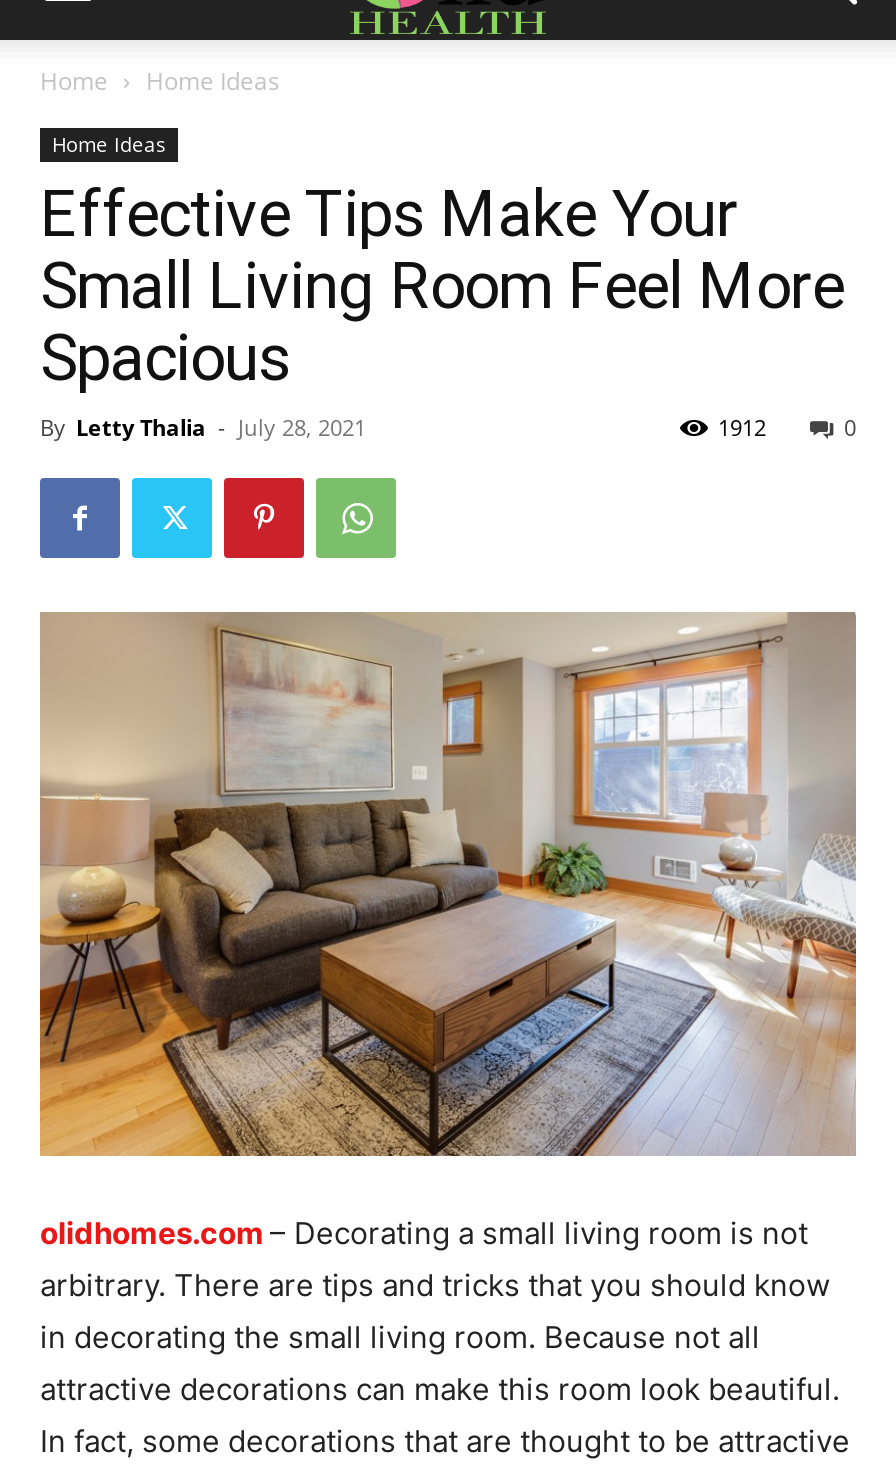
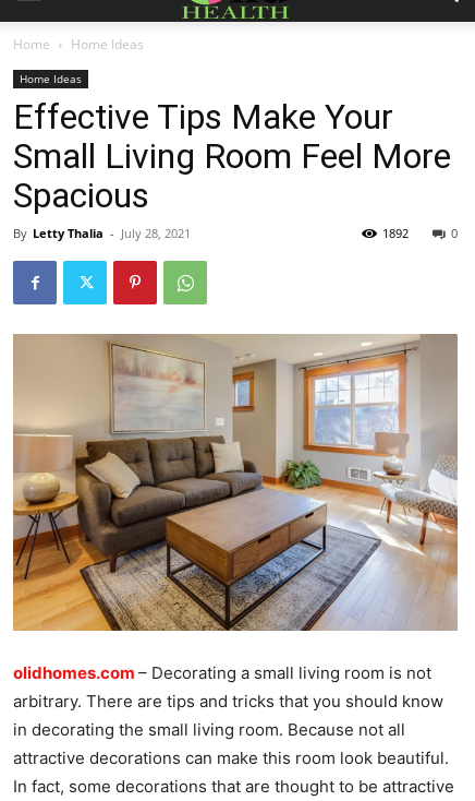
[718,412,766,442] 1912 -> [382,225,409,241] 1892

